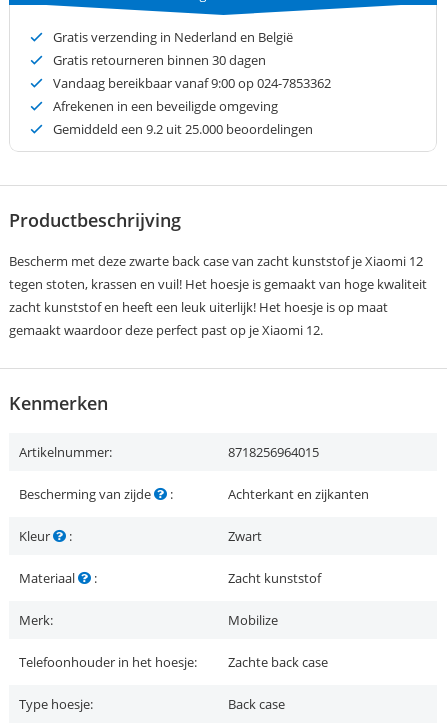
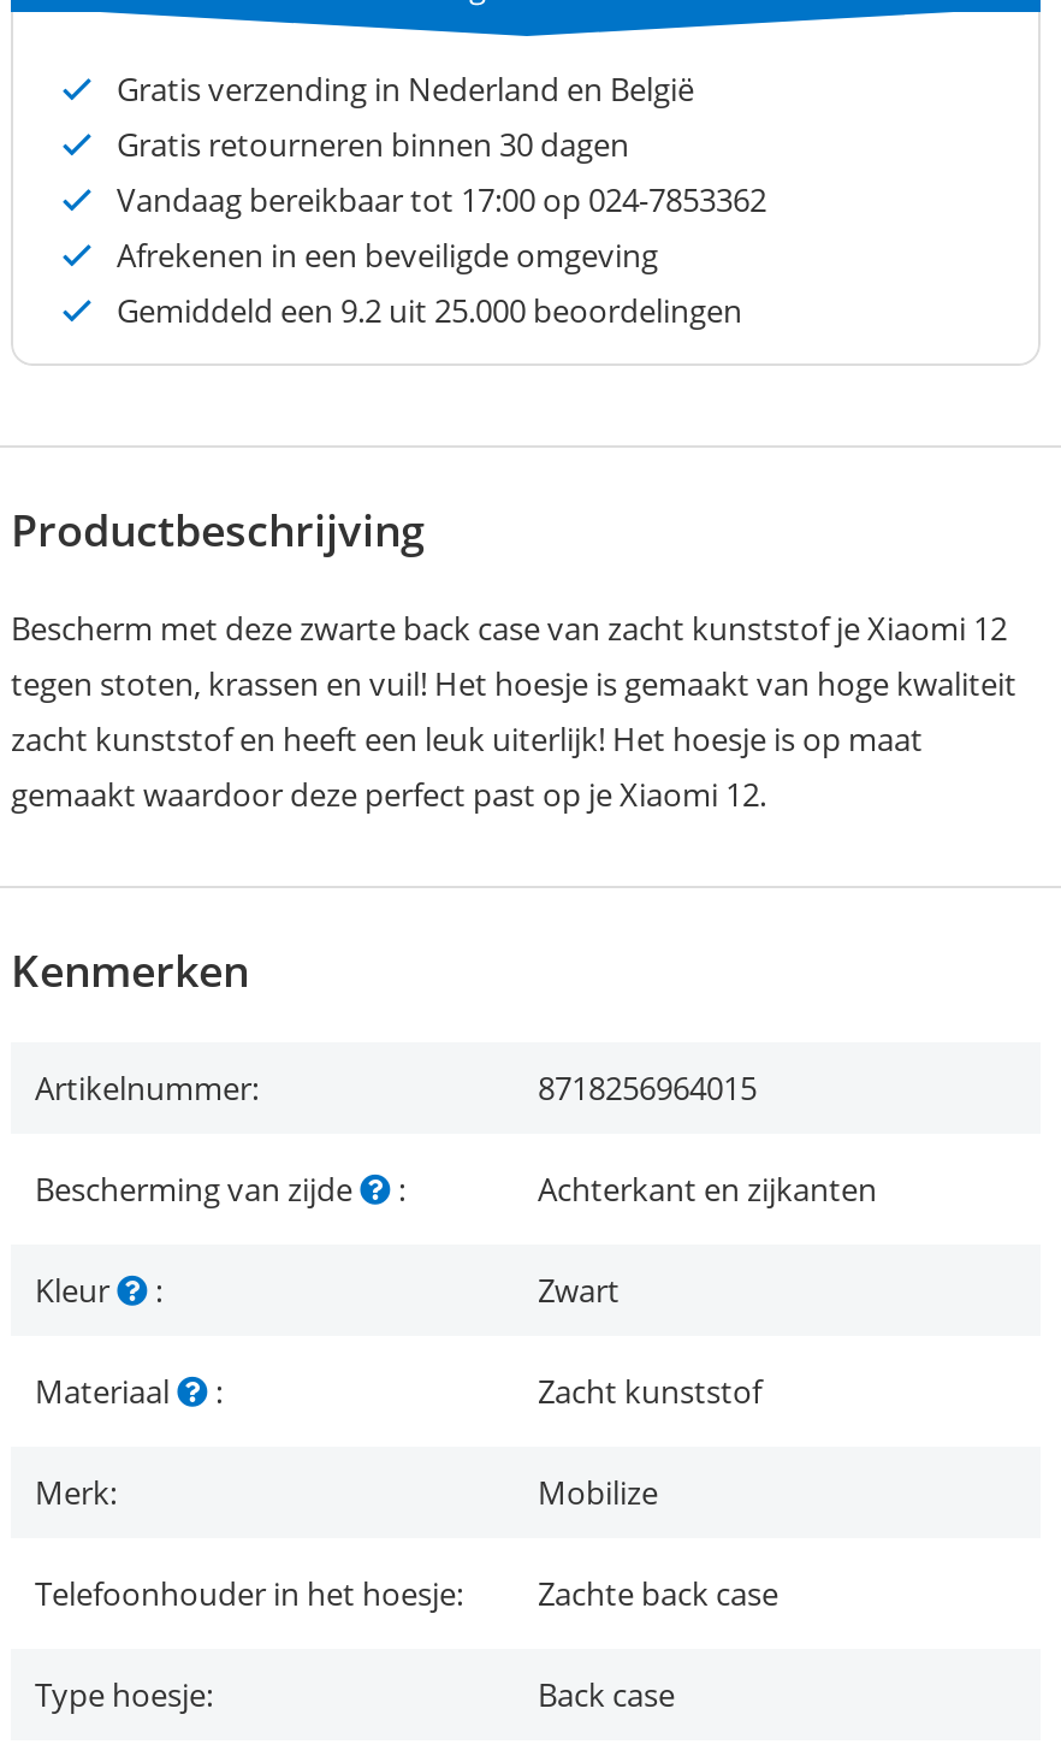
[53,74,331,92] Vandaag bereikbaar vanaf 9:00 op 024-7853362 -> [117,178,766,222] Vandaag bereikbaar tot 17:00 op 024-7853362

